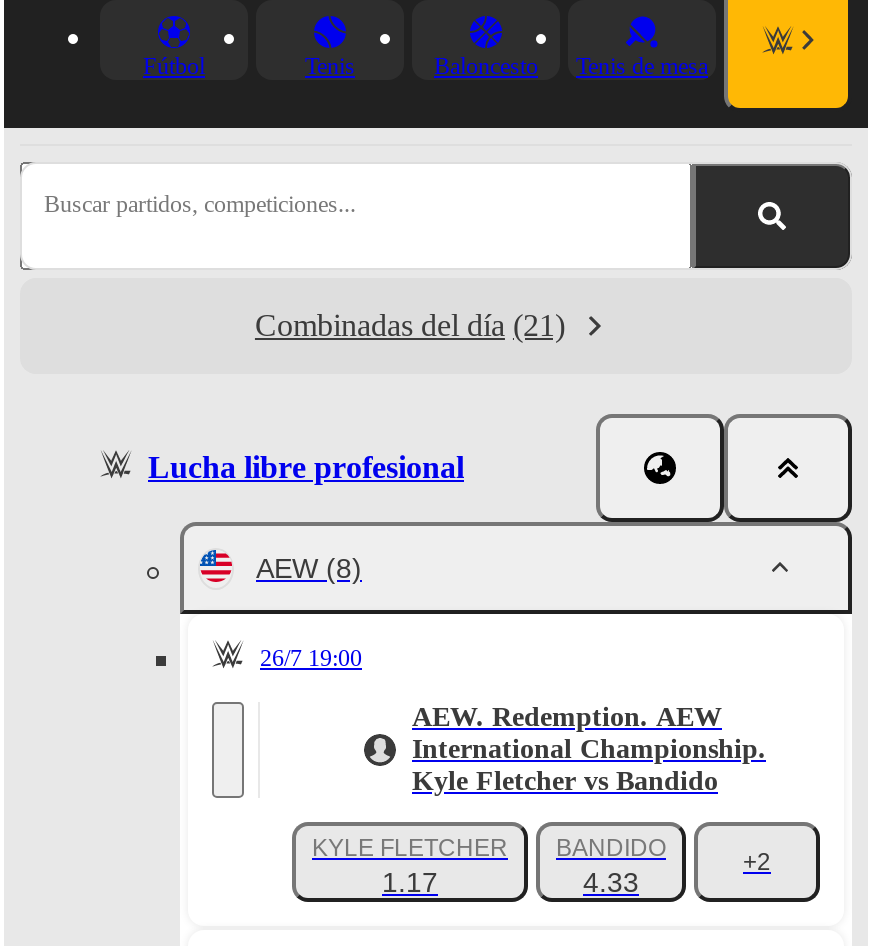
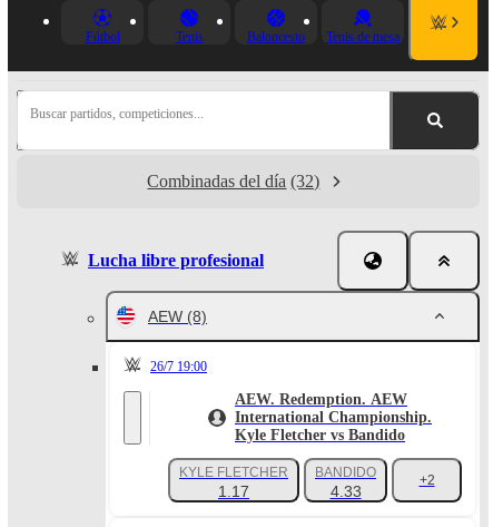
[255,308,565,342] Combinadas del día (21) -> [147,172,320,191] Combinadas del día (32)

